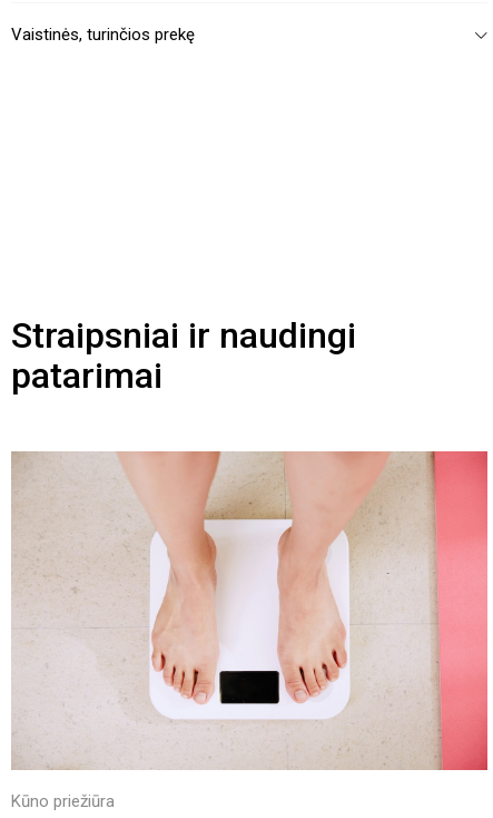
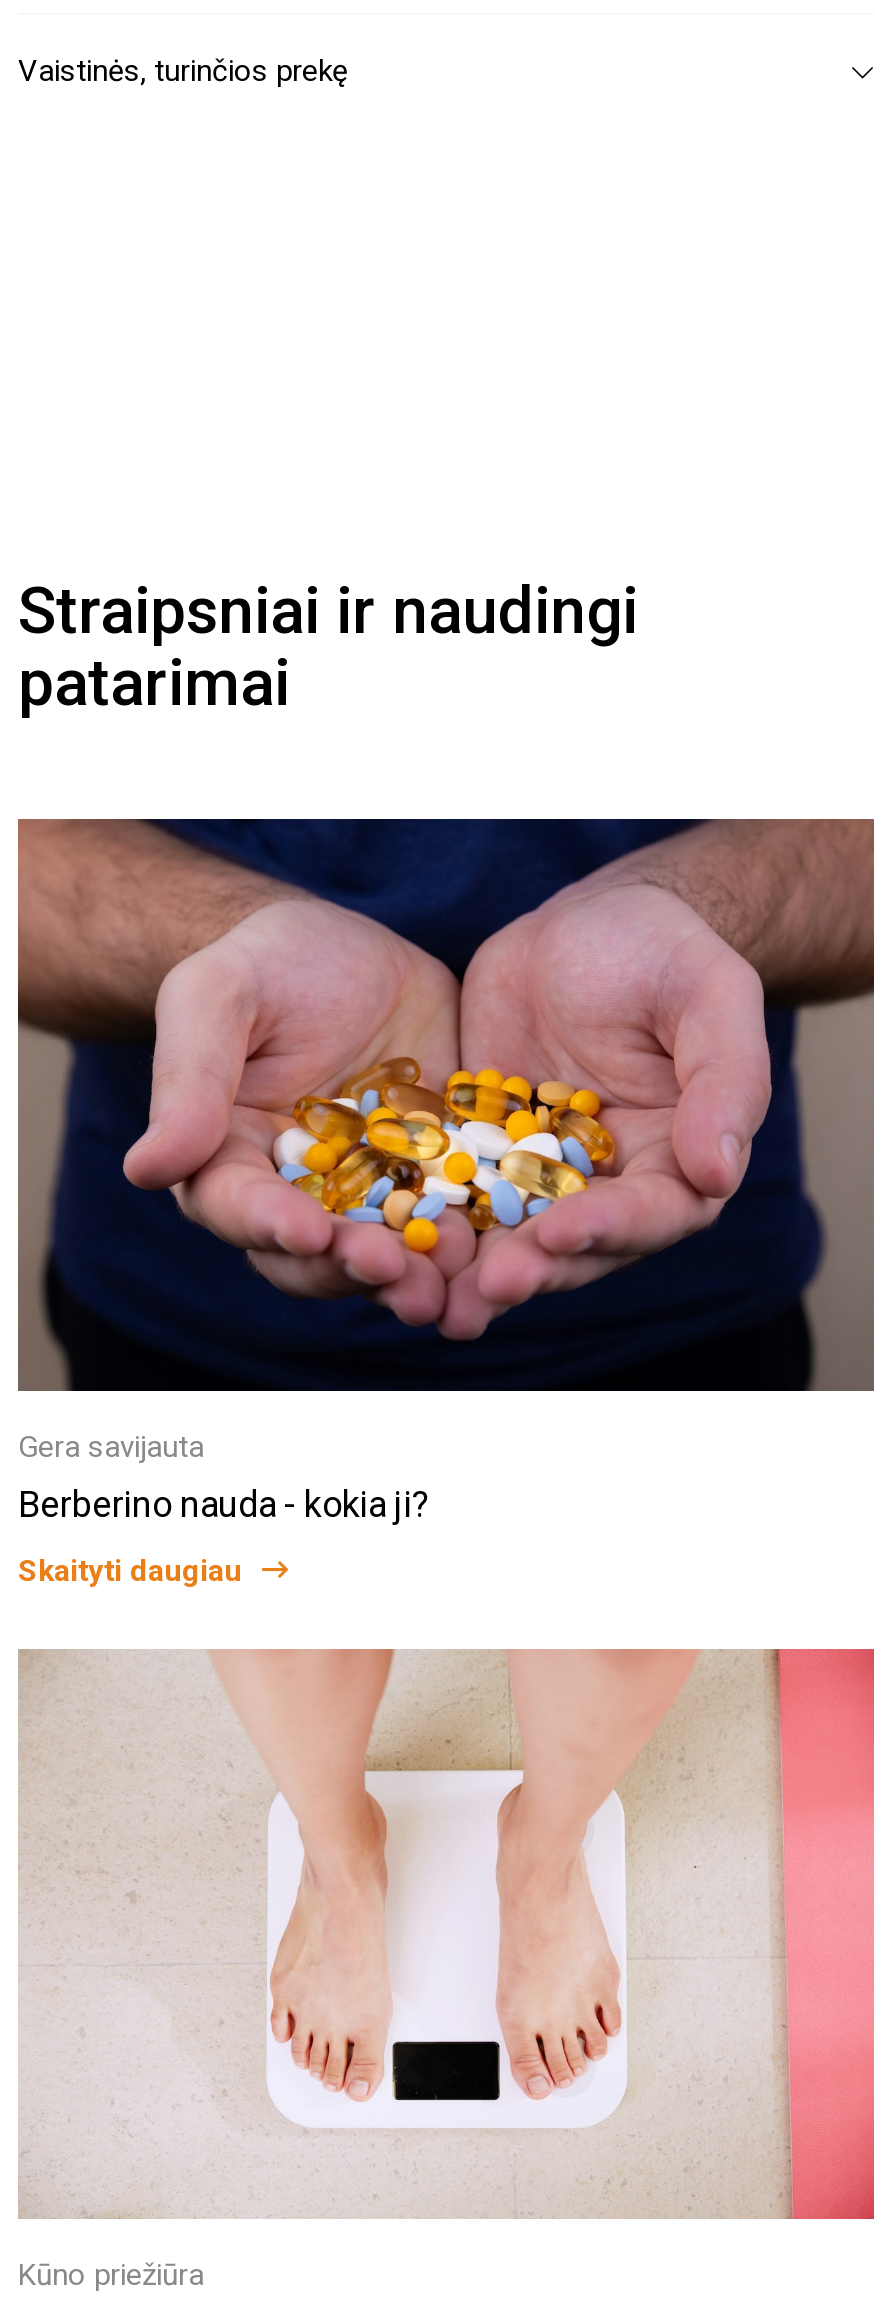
none -> [18,817,876,1588] [image] | Gera savijauta | Berberino nauda - kokia ji? | Skaityti daugiau

